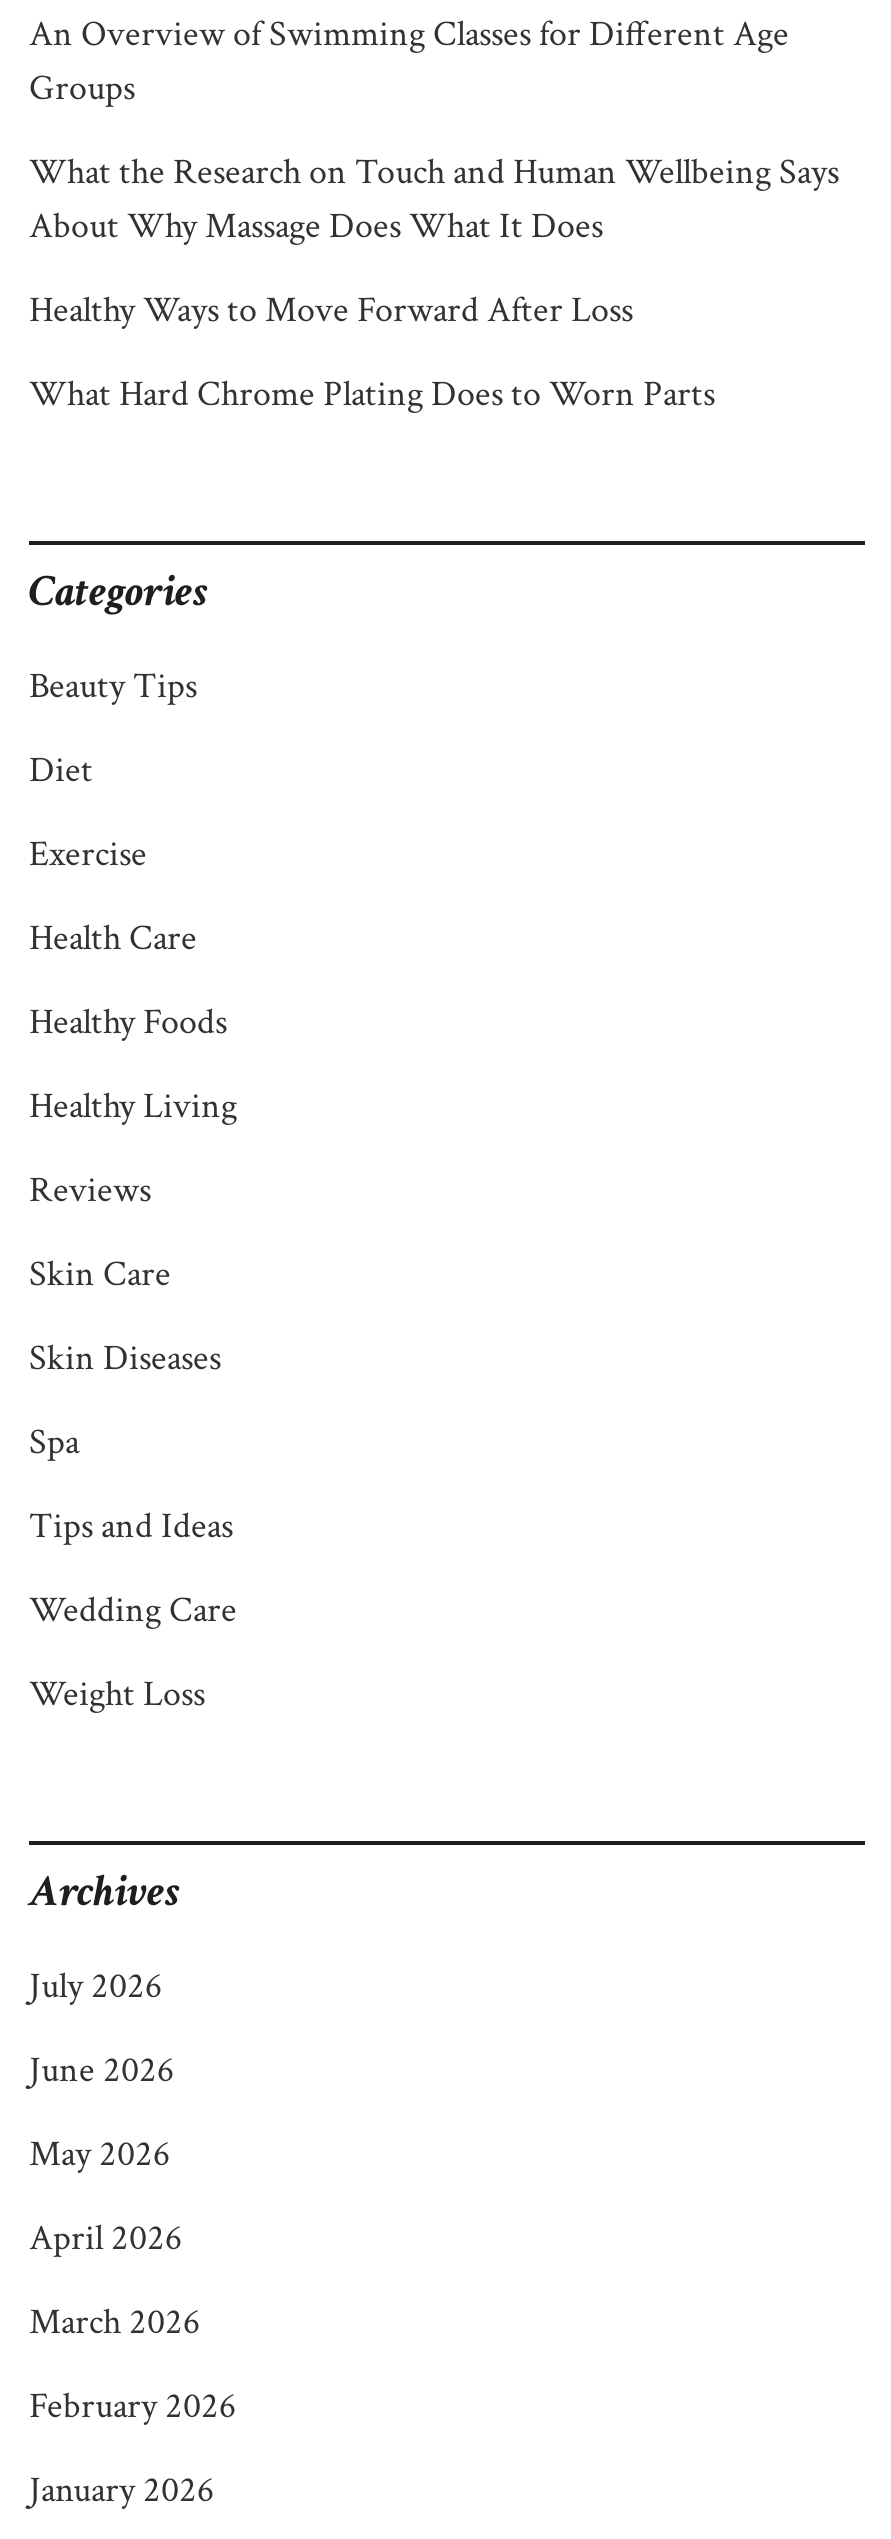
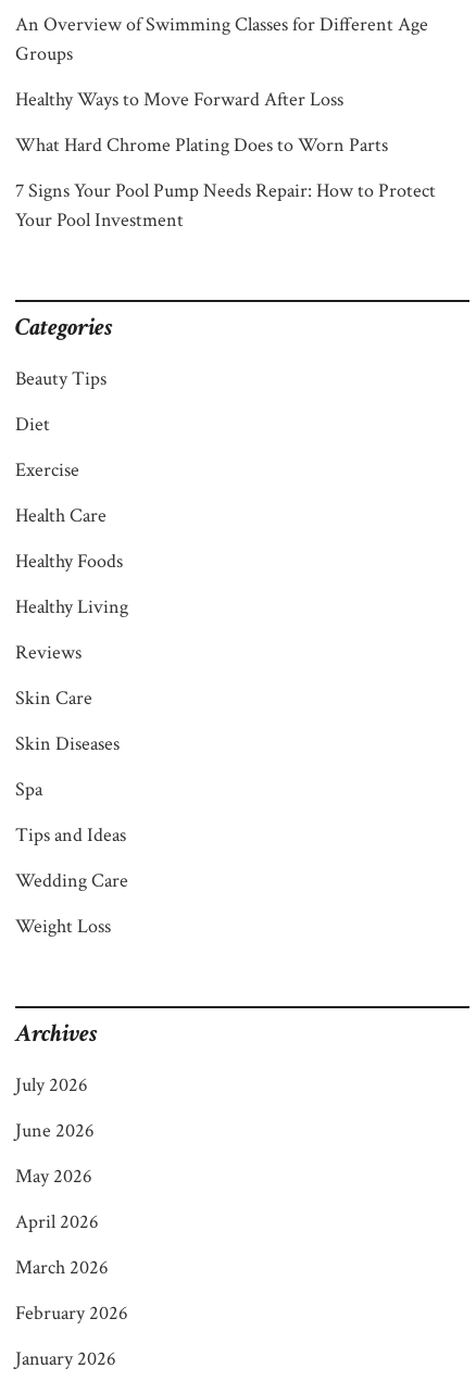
[29,149,839,249] What the Research on Touch and Human Wellbeing Says | About Why Massage Does What It Does -> none
moved [29,287,715,417] -> [15,87,388,158]: Healthy Ways to Move Forward After Loss | What Hard Chrome Plating Does to Worn Parts
none -> [15,178,436,233] 7 Signs Your Pool Pump Needs Repair: How to Protect | Your Pool Investment

